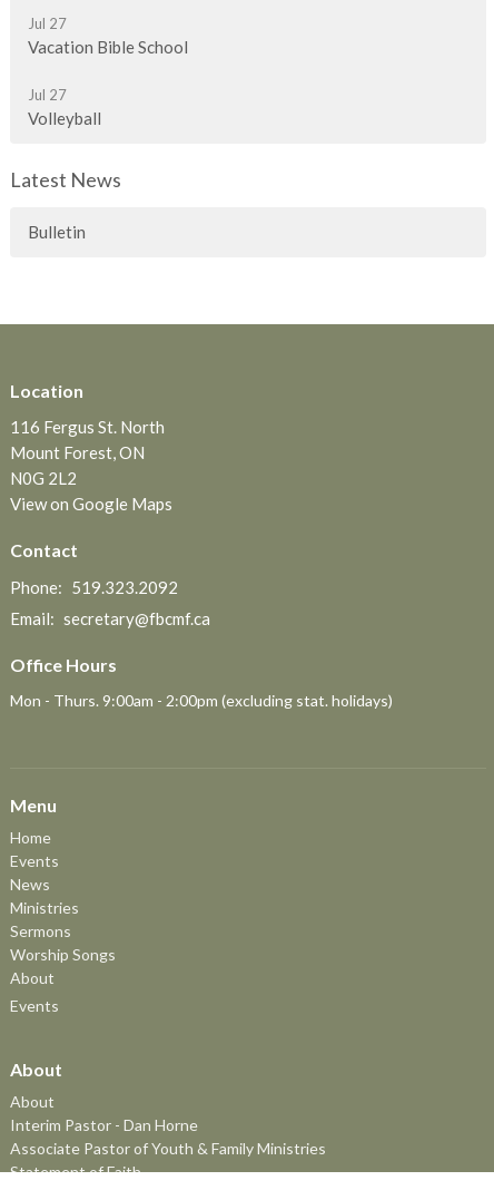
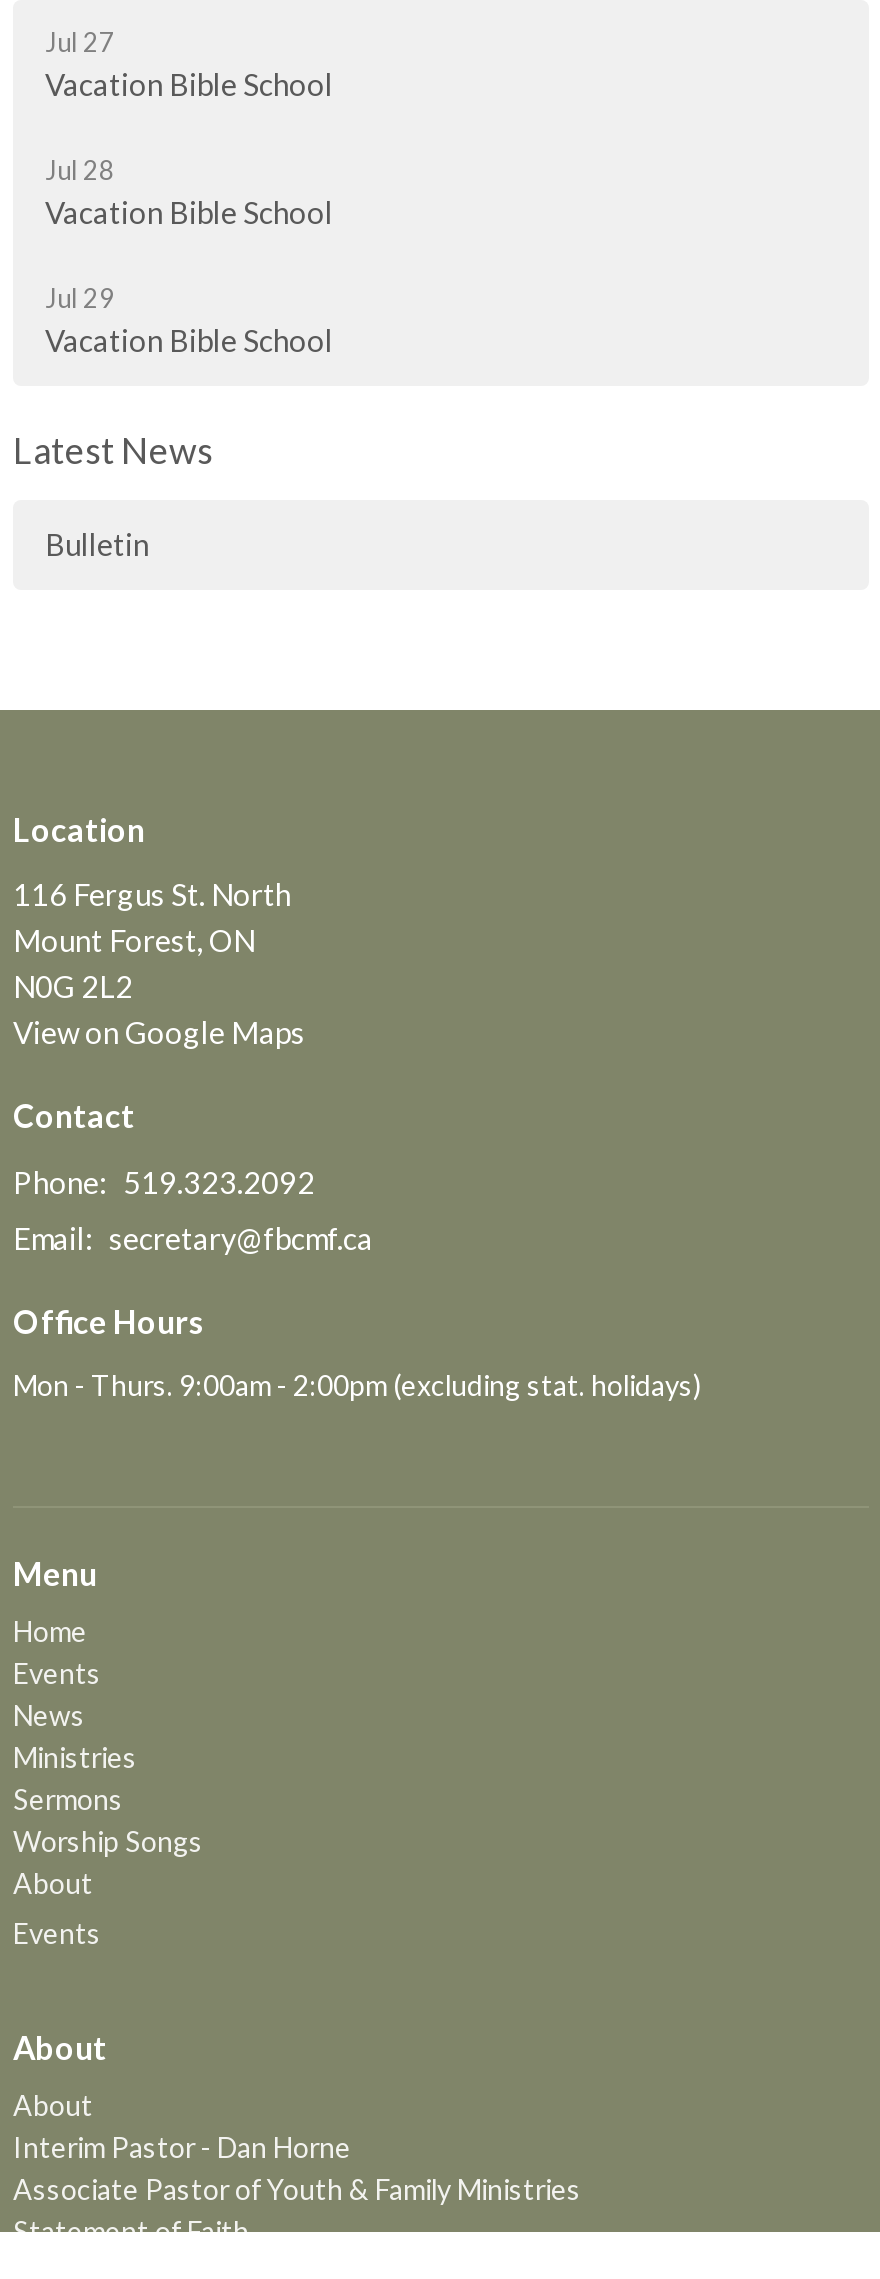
[28,86,101,128] Jul 27 | Volleyball -> [45,154,333,358] Jul 28 | Vacation Bible School | Jul 29 | Vacation Bible School

